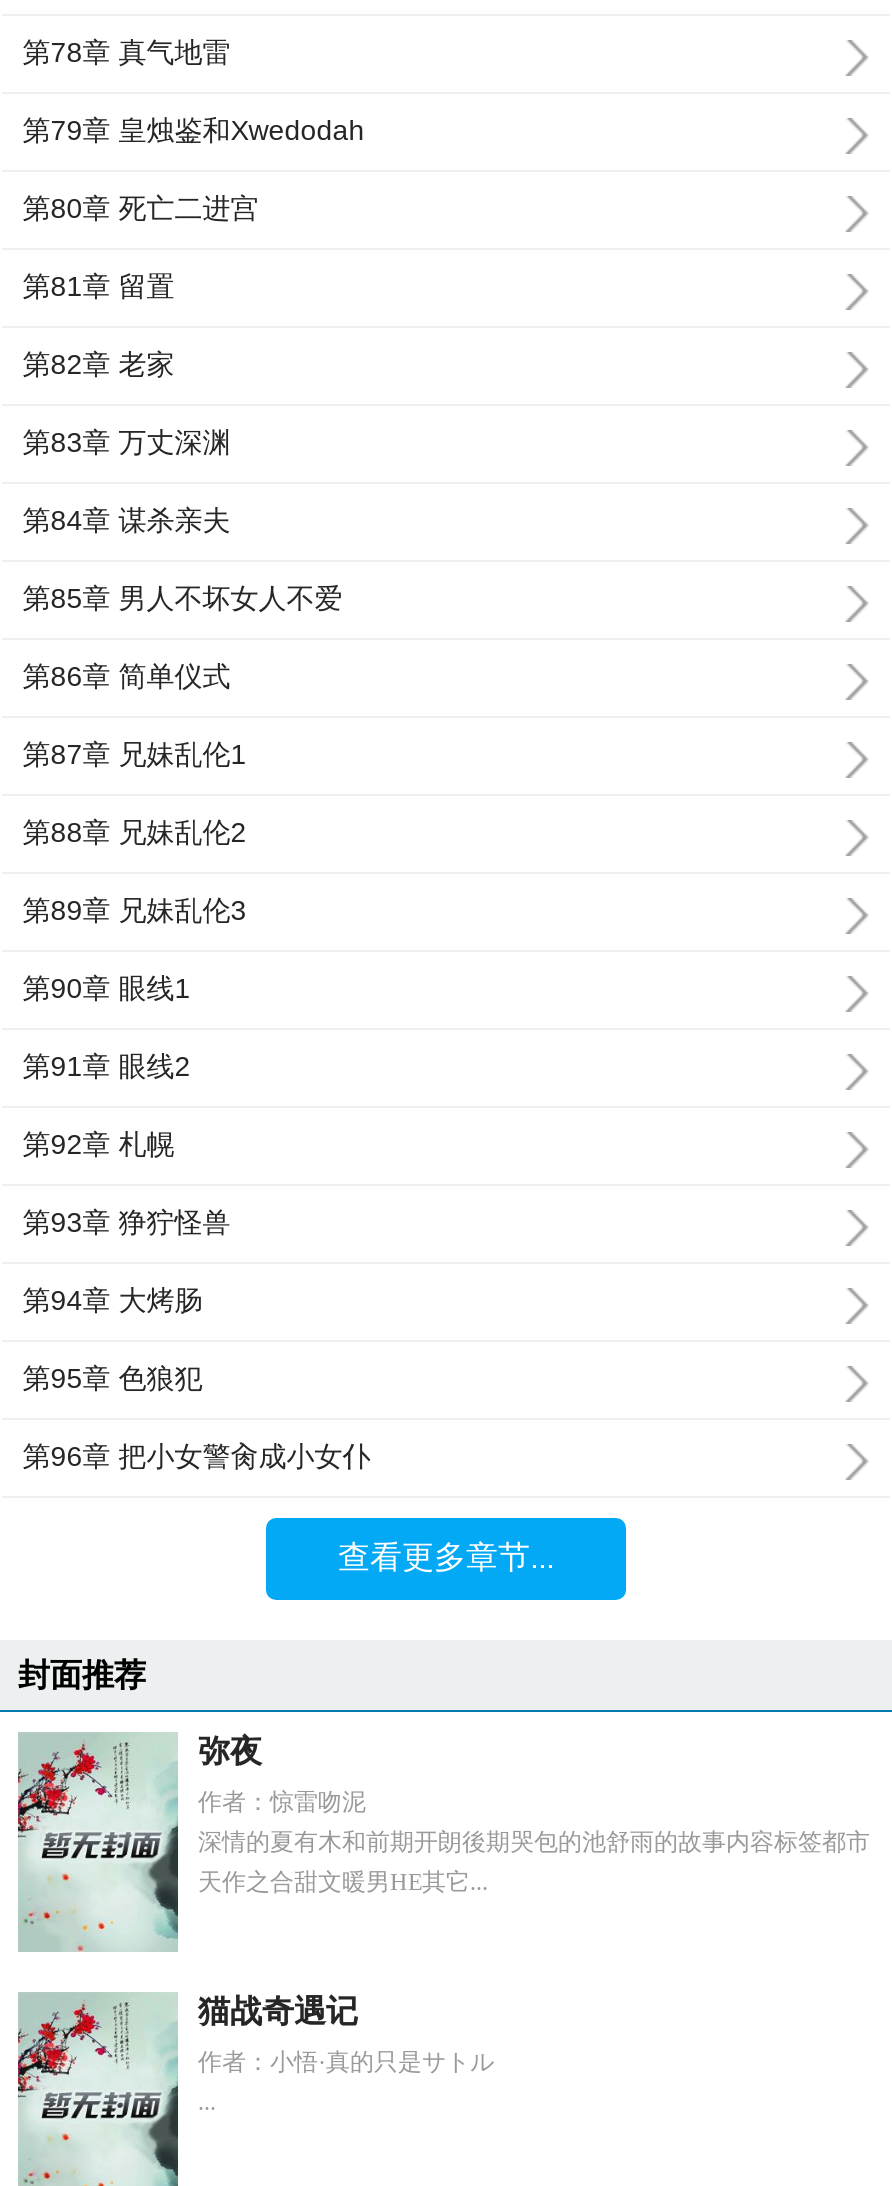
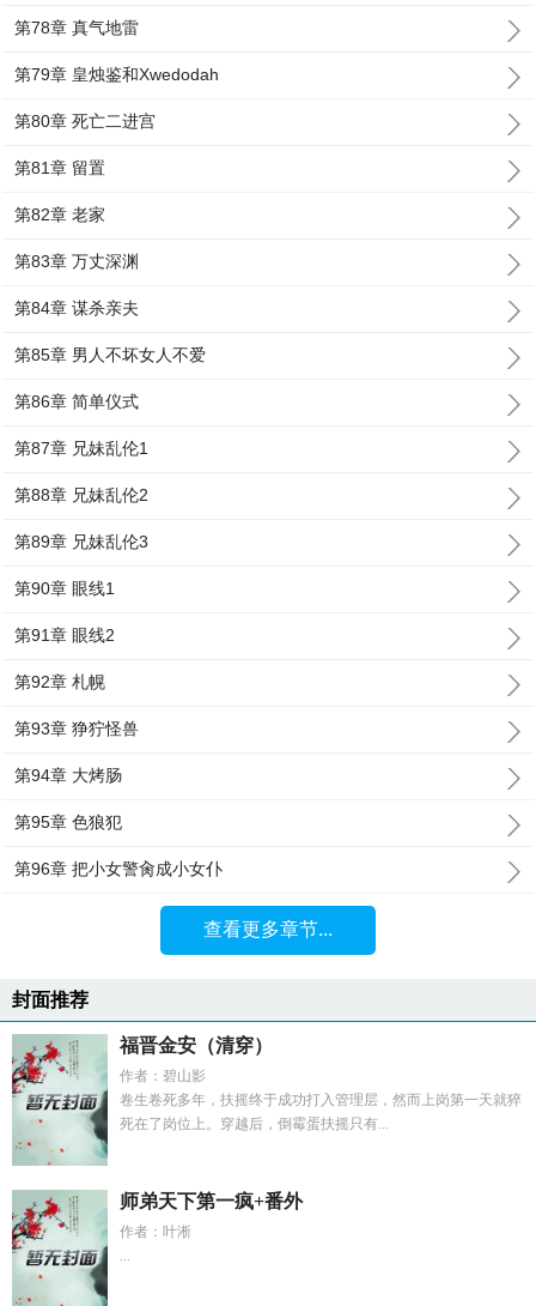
[198,1734,262,1768] 弥夜 -> [120,1035,273,1056] 福晋金安（清穿）
[198,1788,870,1896] 作者：惊雷吻泥 | 深情的夏有木和前期开朗後期哭包的池舒雨的故事内容标签都市 | 天作之合甜文暖男HE其它... -> [120,1068,522,1132] 作者：碧山影 | 卷生卷死多年，扶摇终于成功打入管理层，然而上岗第一天就猝 | 死在了岗位上。穿越后，倒霉蛋扶摇只有...
[198,1994,358,2028] 猫战奇遇记 -> [120,1191,303,1211] 师弟天下第一疯+番外
[198,2048,494,2076] 作者：小悟·真的只是サトル -> [120,1223,191,1240] 作者：叶淅

